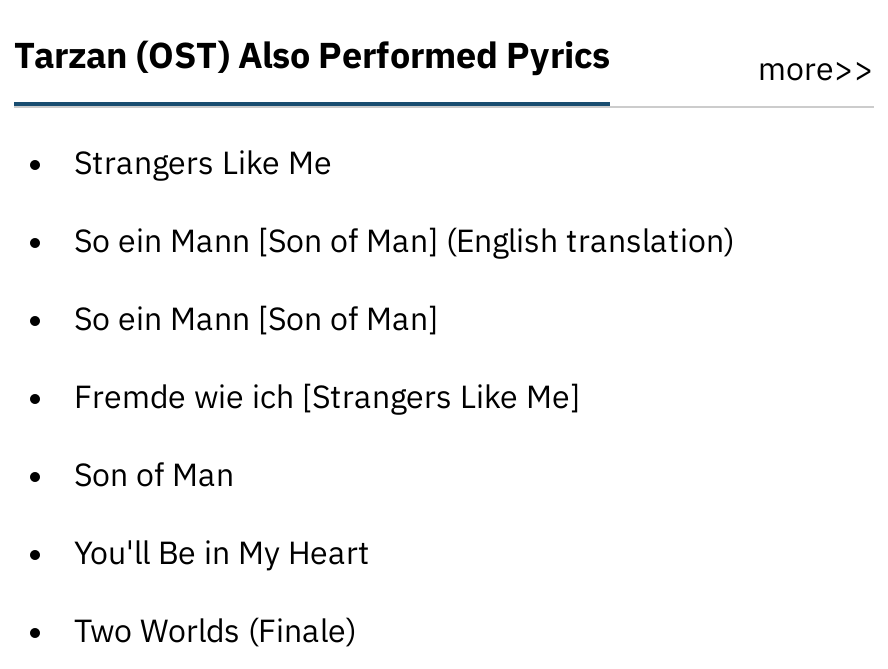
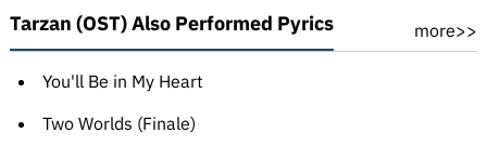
[74,142,734,494] Strangers Like Me | So ein Mann [Son of Man] (English translation) | So ein Mann [Son of Man] | Fremde wie ich [Strangers Like Me] | Son of Man -> none

